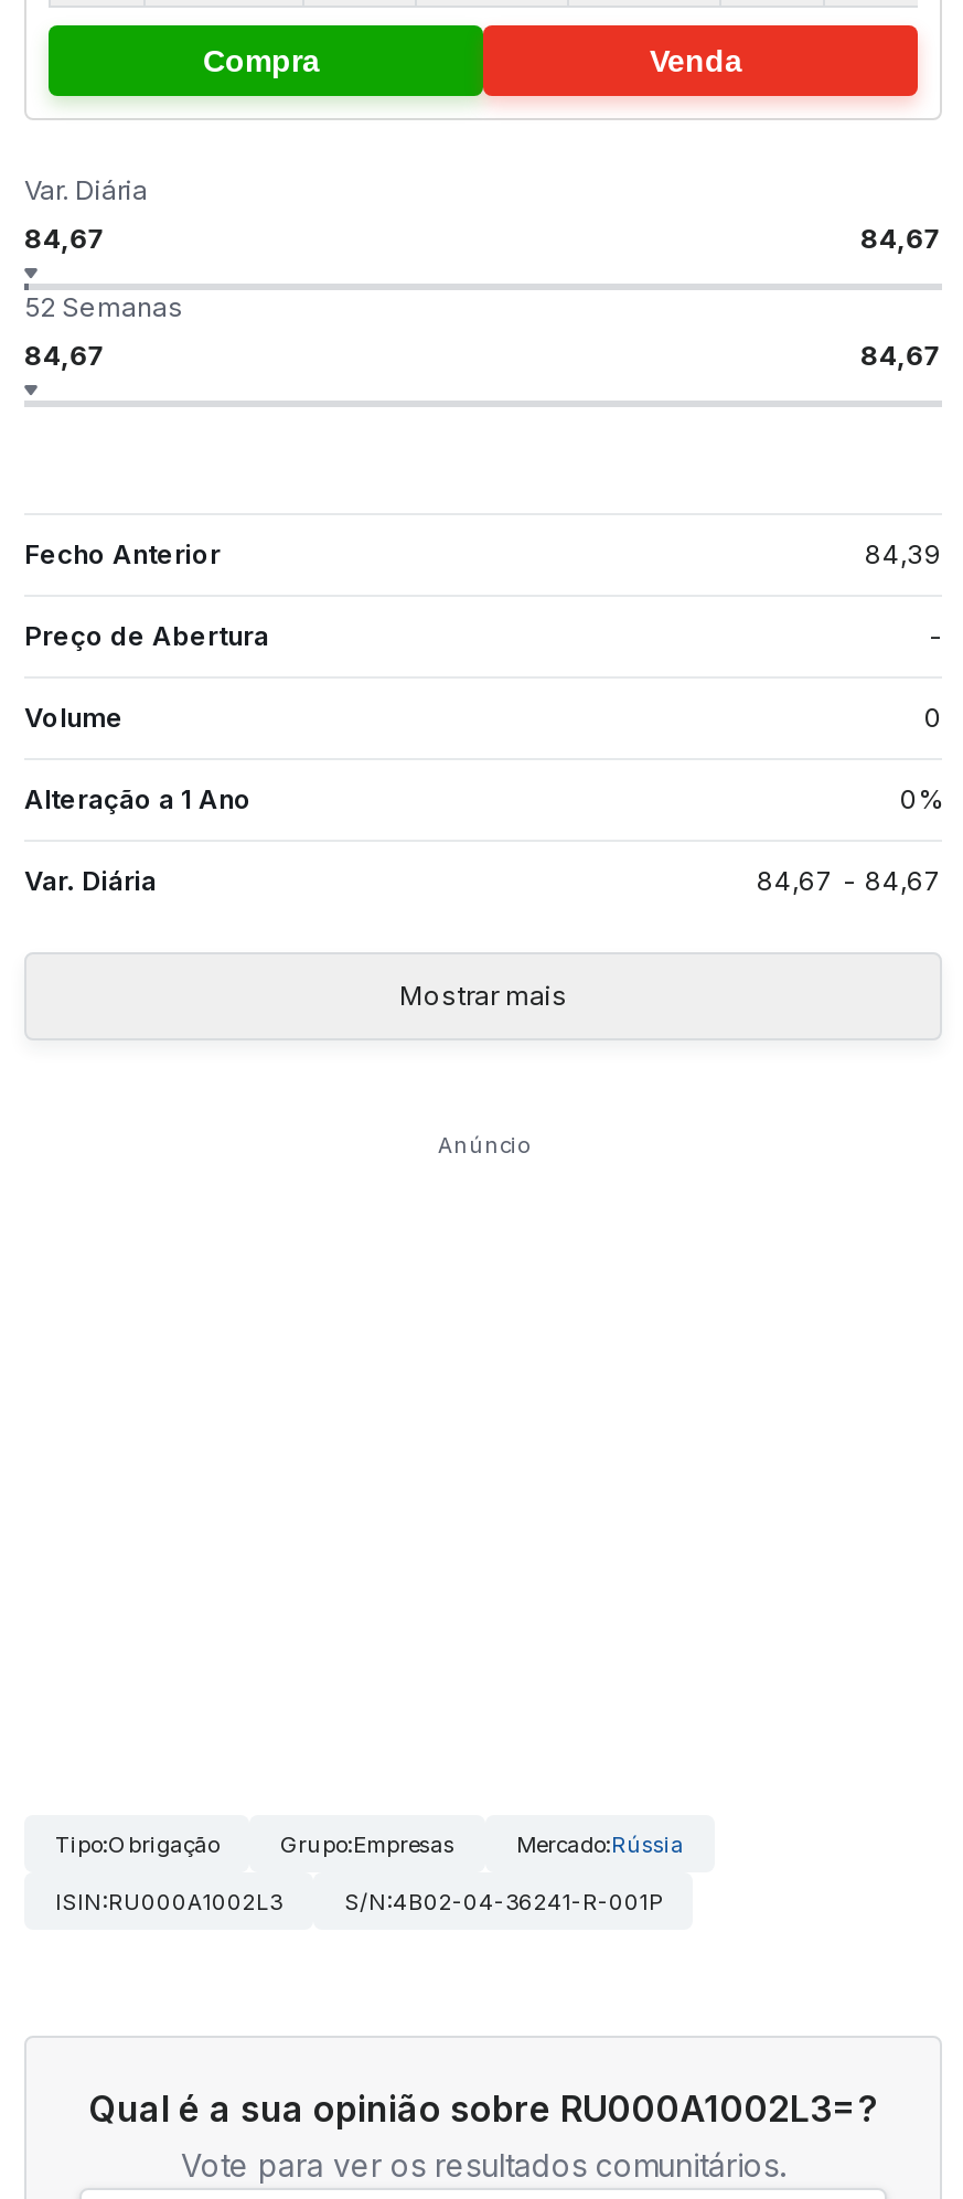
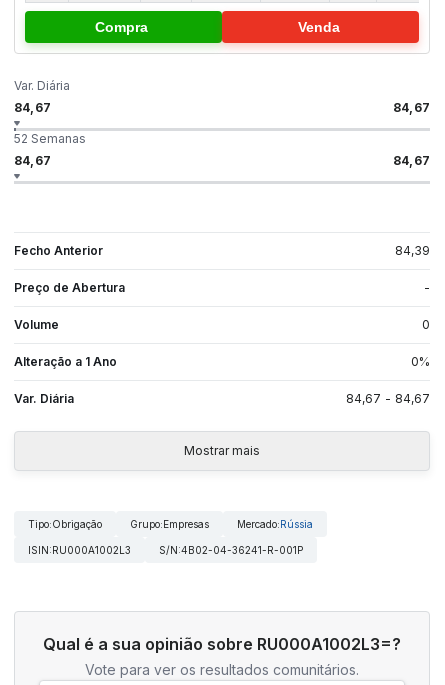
[438,1131,528,1157] Anúncio -> none

